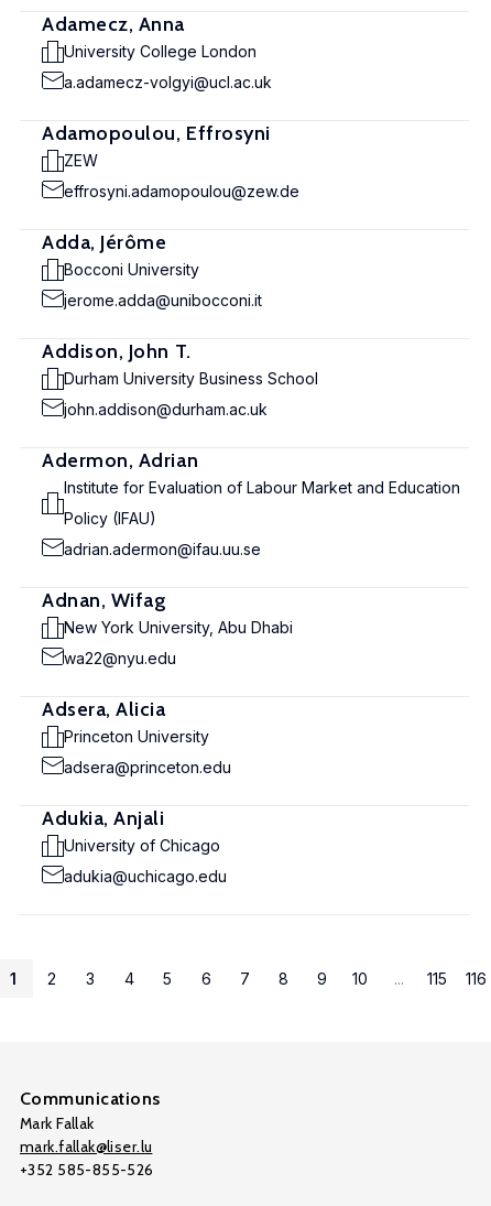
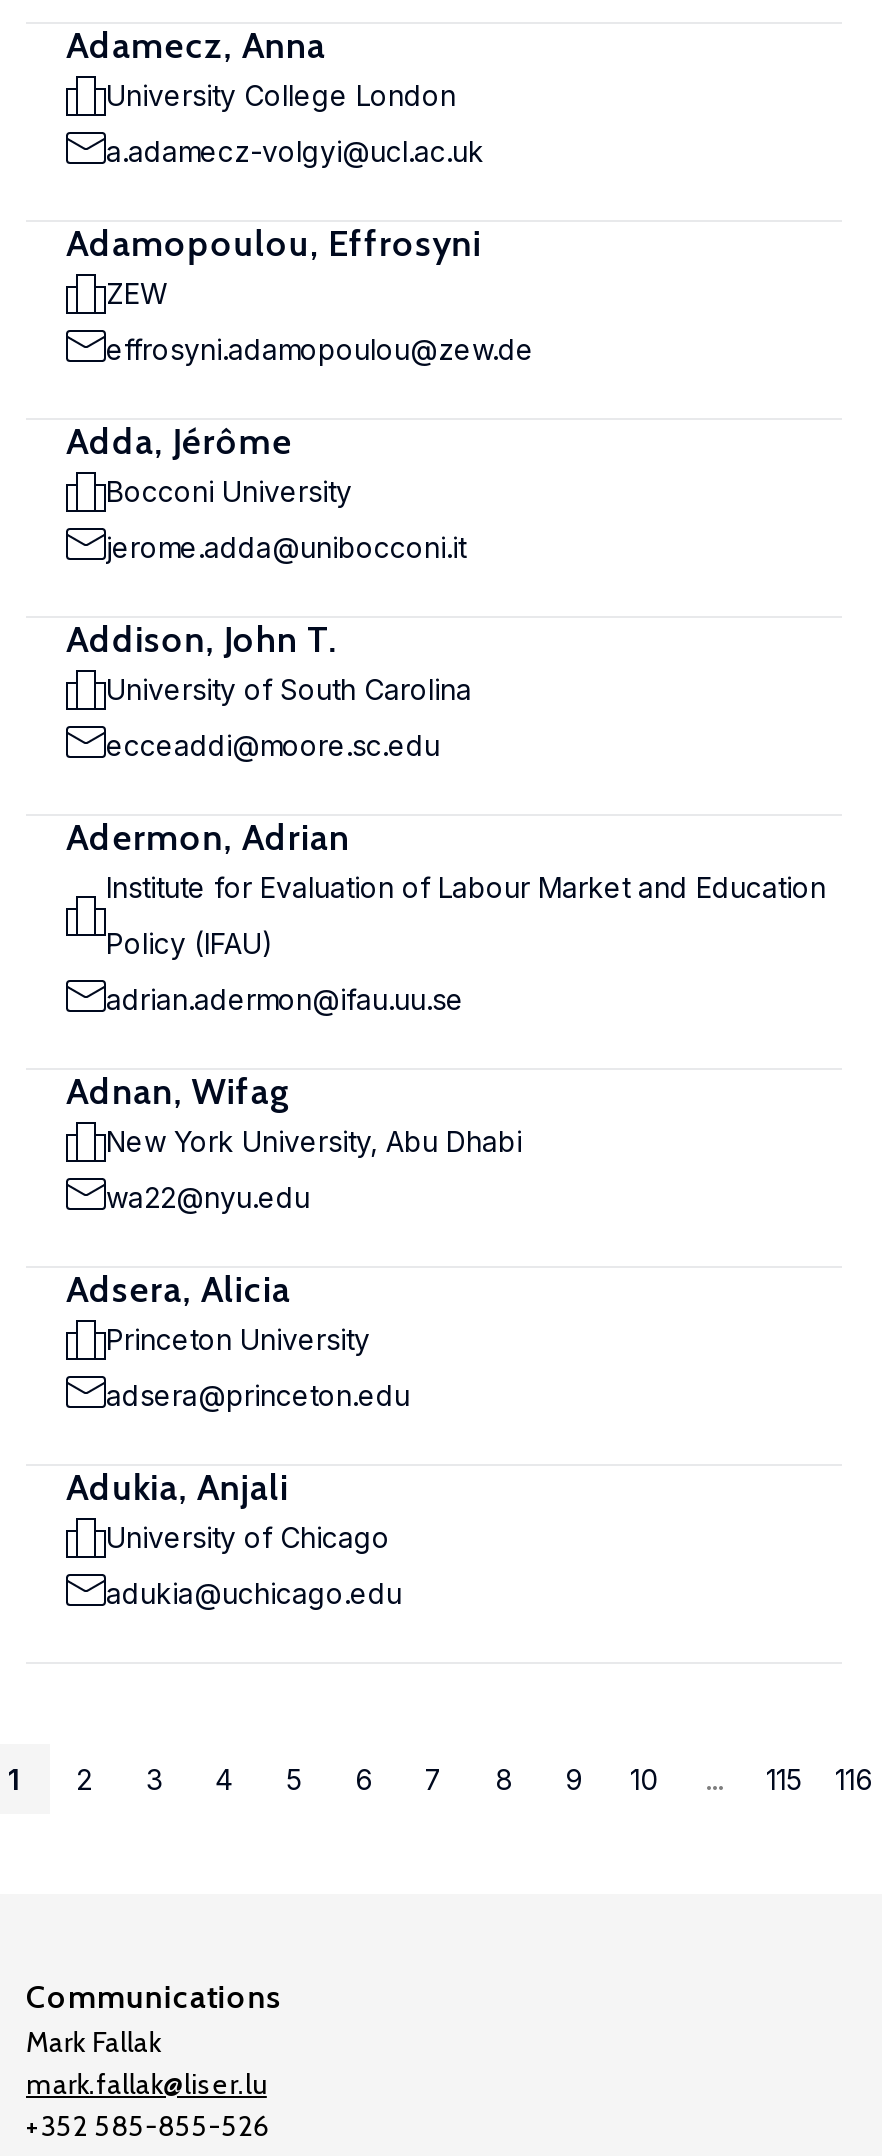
[64,369,318,388] Durham University Business School -> [106,672,472,706] University of South Carolina
[64,400,268,419] john.addison@durham.ac.uk -> [106,728,440,762] ecceaddi@moore.sc.edu

